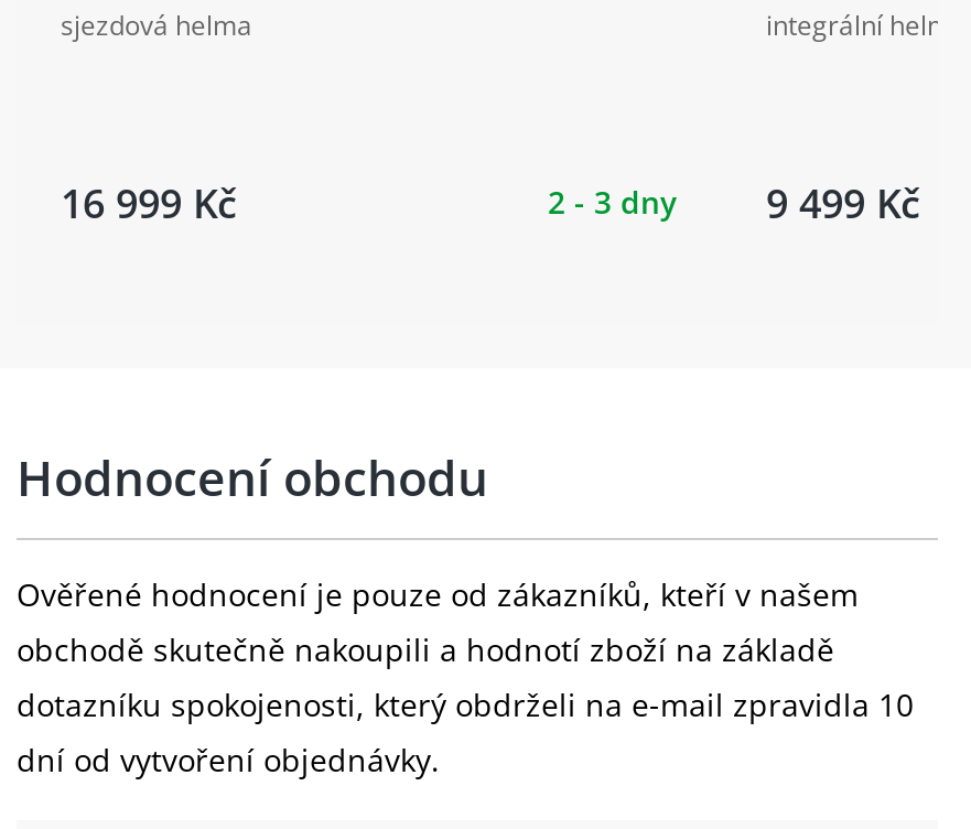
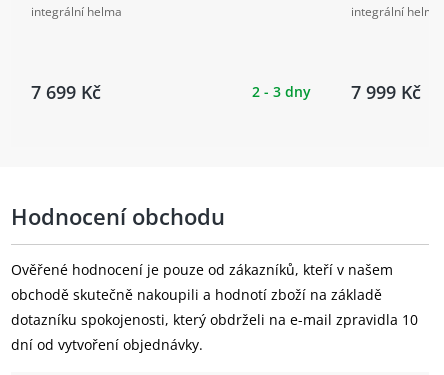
[61,6,252,43] sjezdová helma -> [31,2,122,19] integrální helma
[61,175,237,228] 16 999 Kč -> [31,79,101,103] 7 699 Kč
[766,175,920,228] 9 499 Kč -> [351,79,421,103] 7 999 Kč

